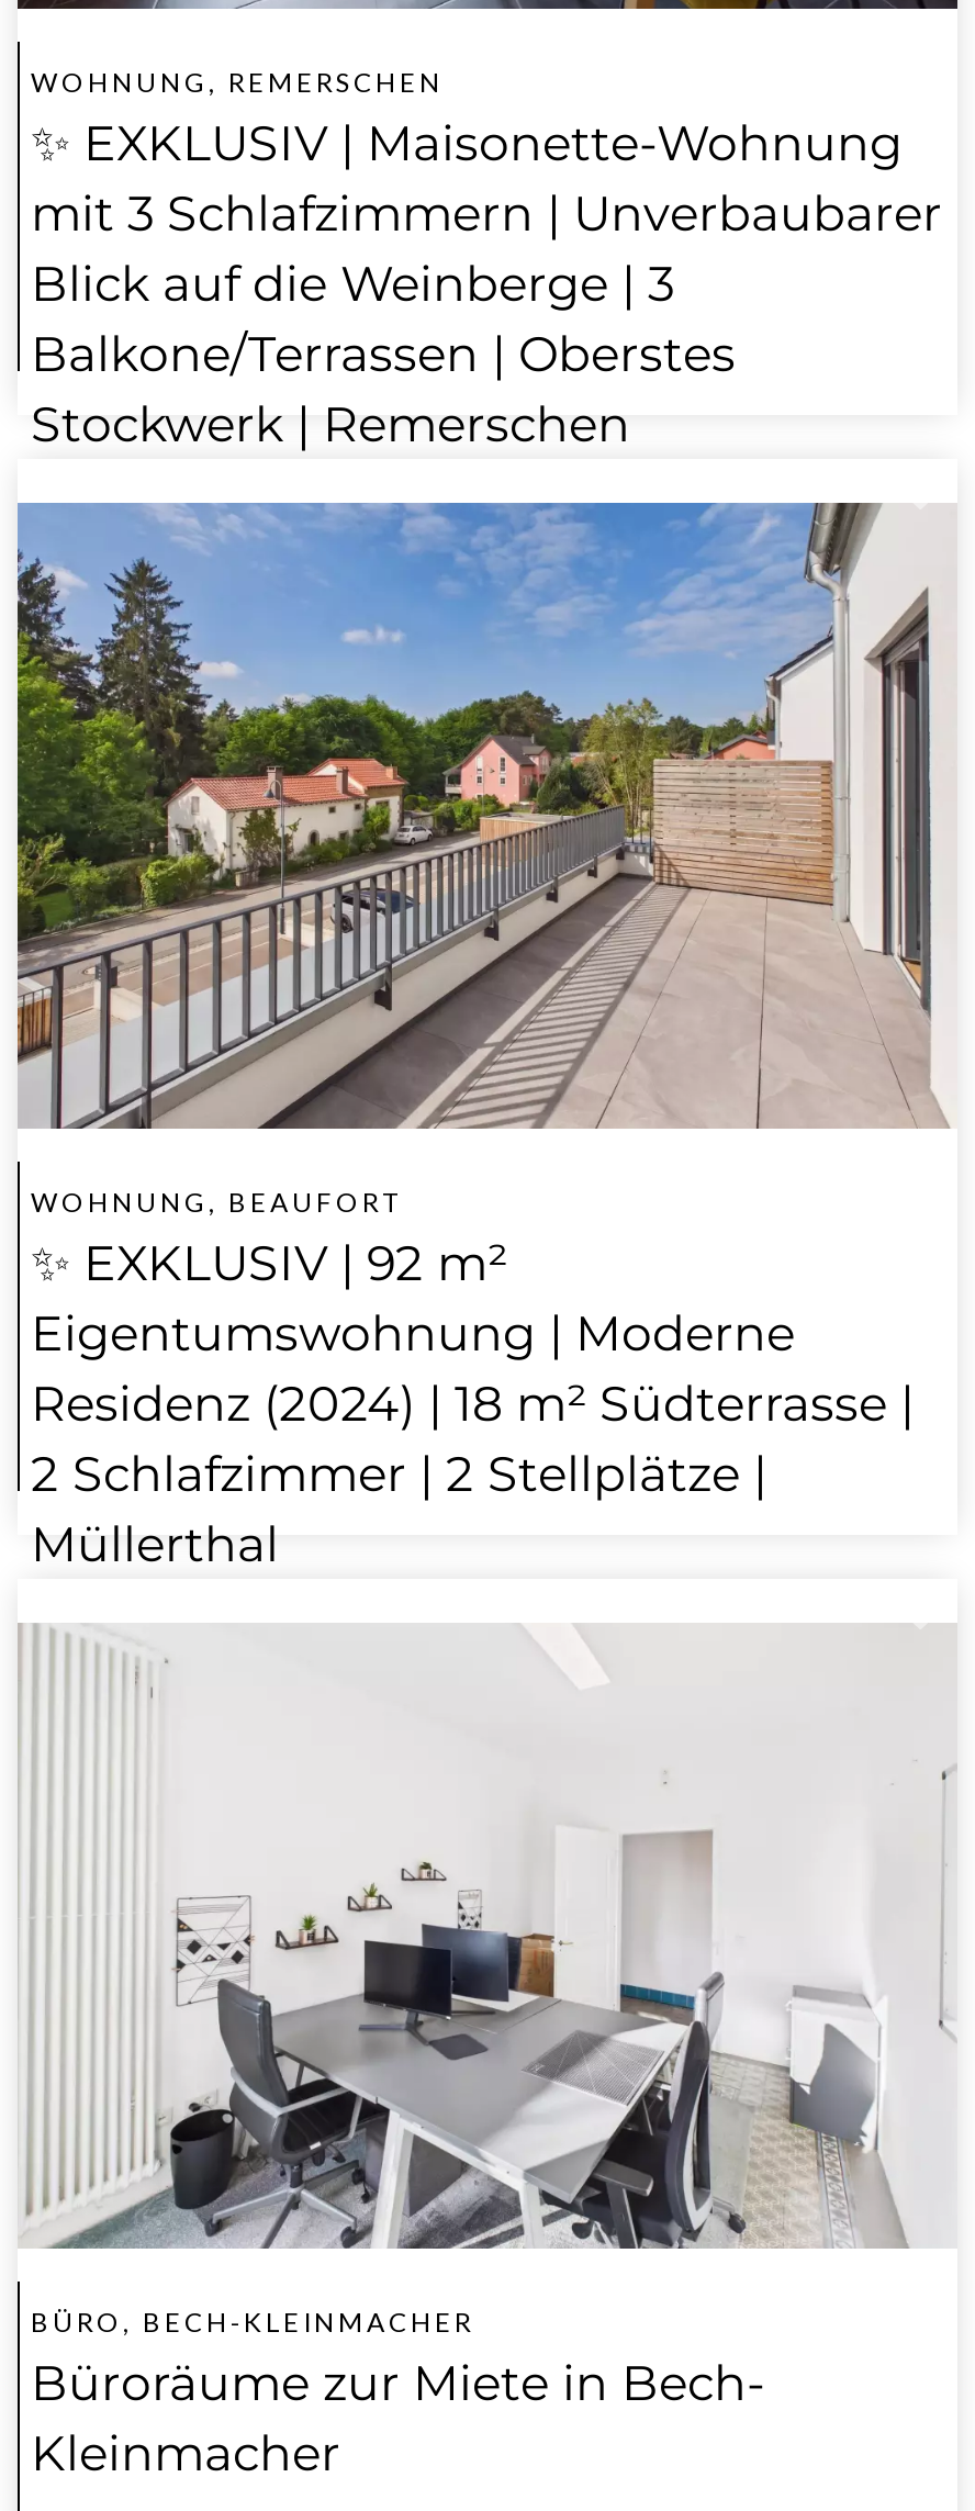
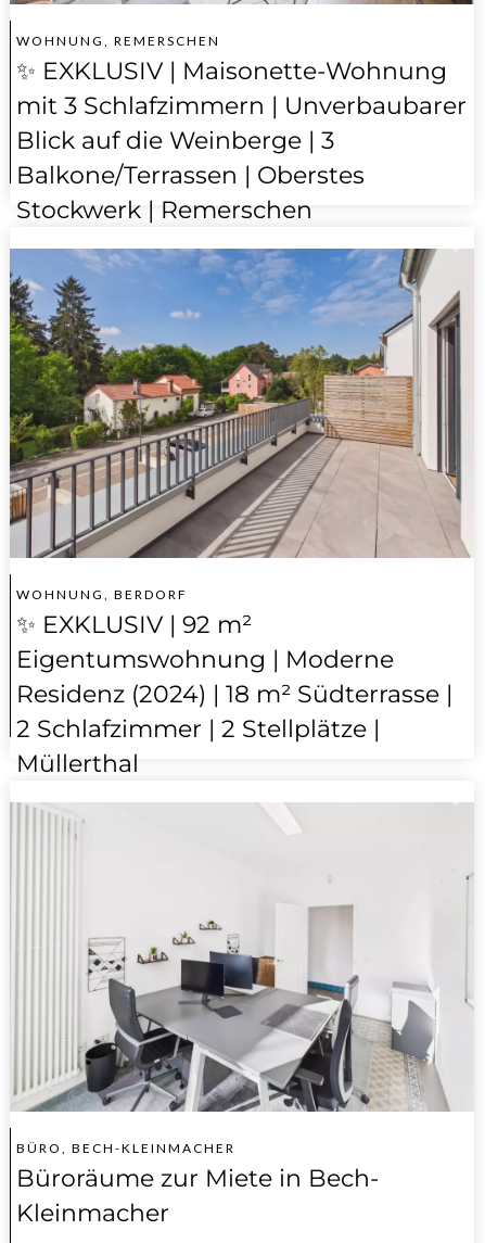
[31,1186,402,1219] WOHNUNG, BEAUFORT -> [16,586,188,603] WOHNUNG, BERDORF

